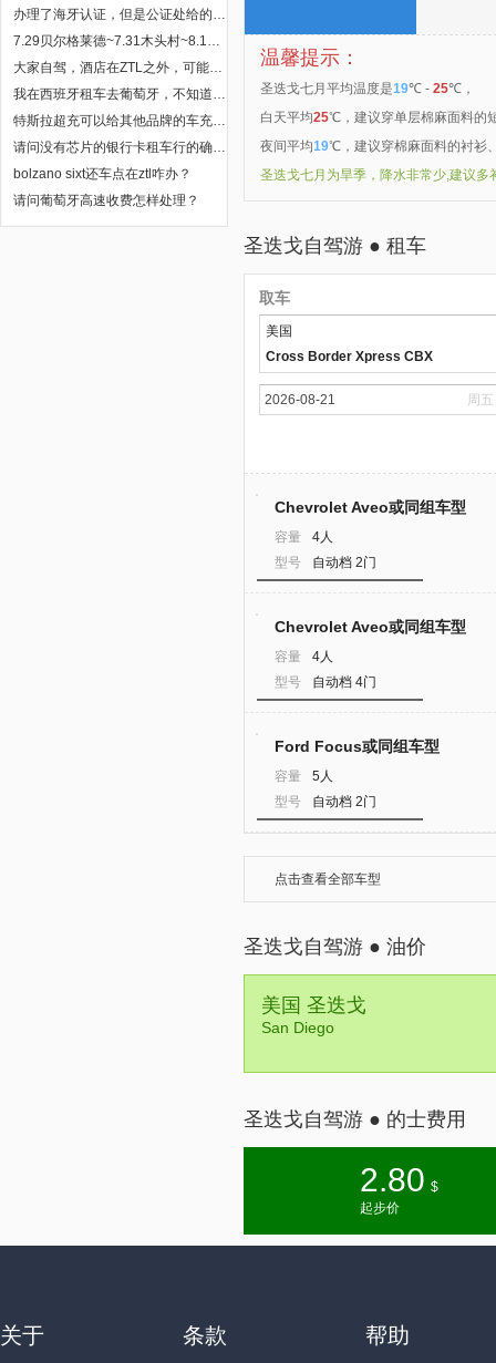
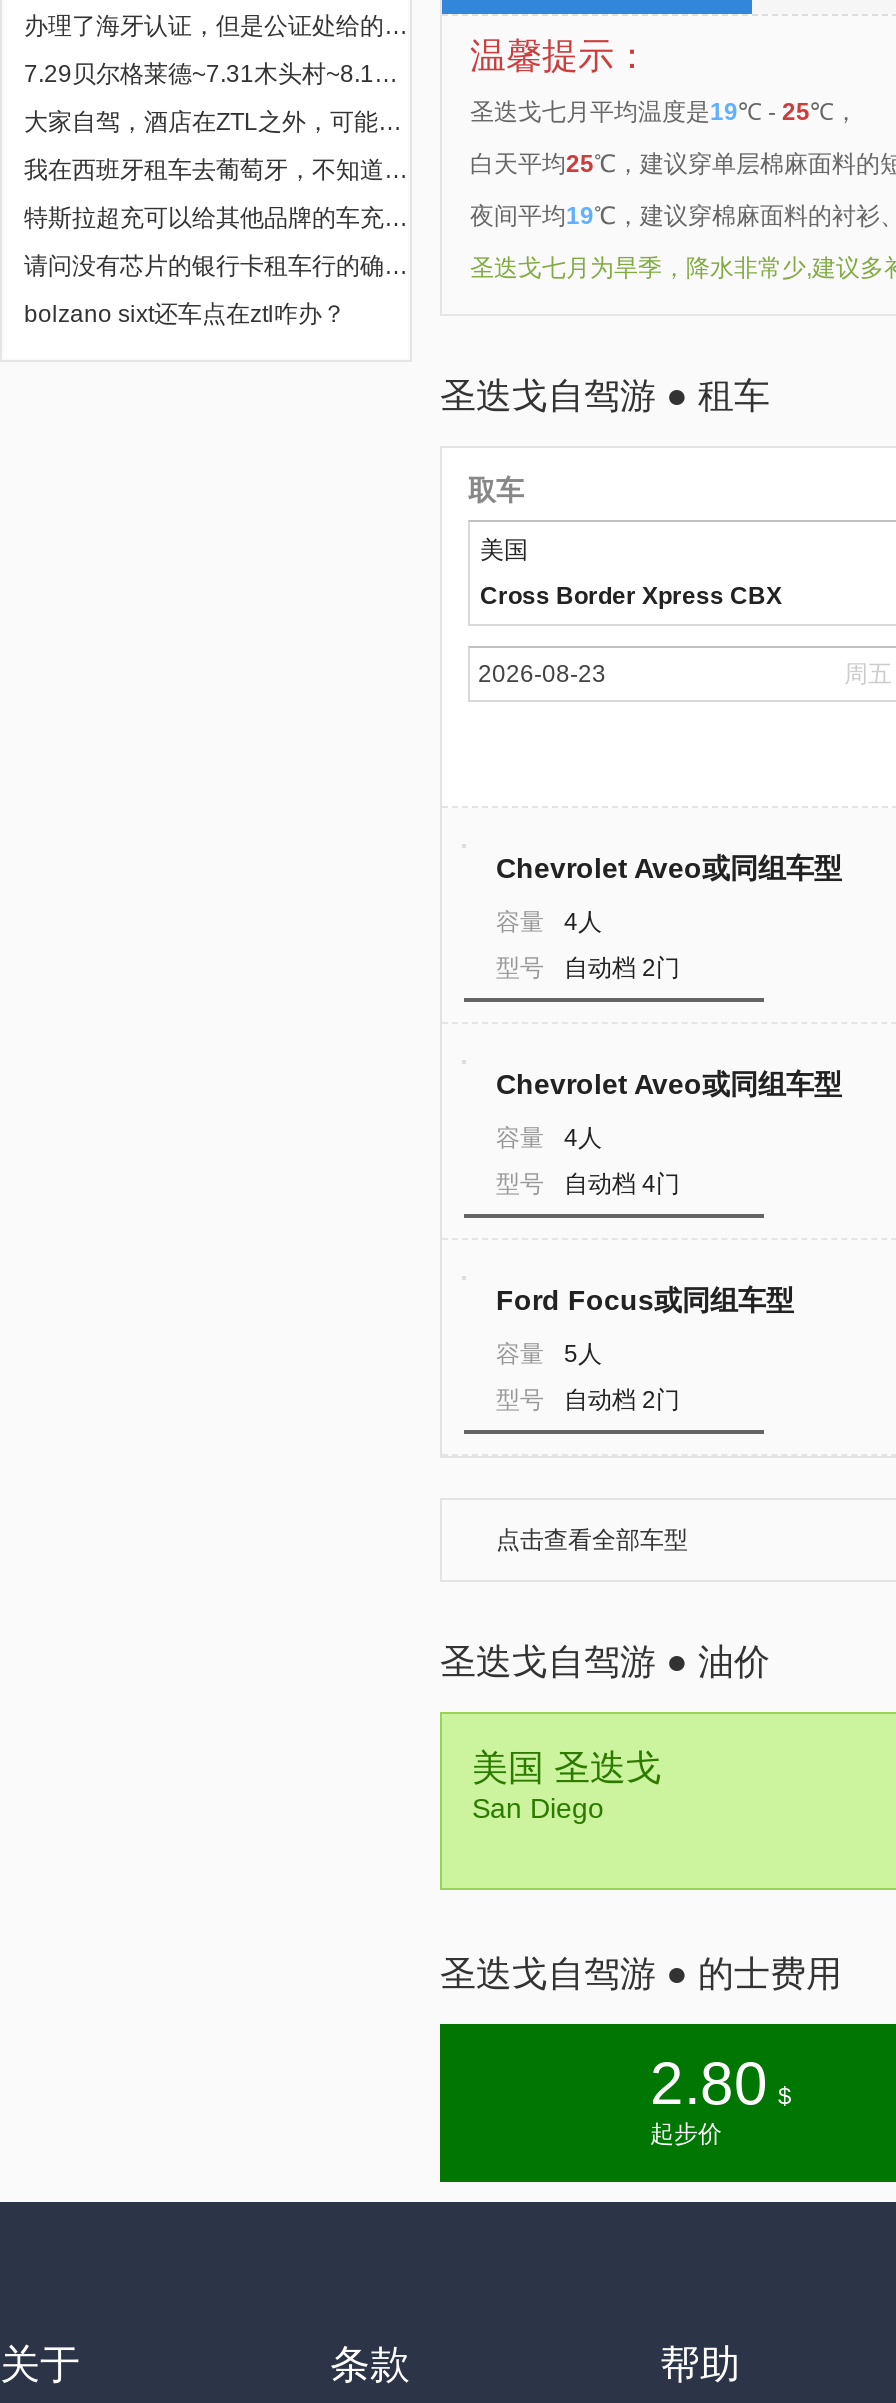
[13,193,199,208] 请问葡萄牙高速收费怎样处理？ -> none

